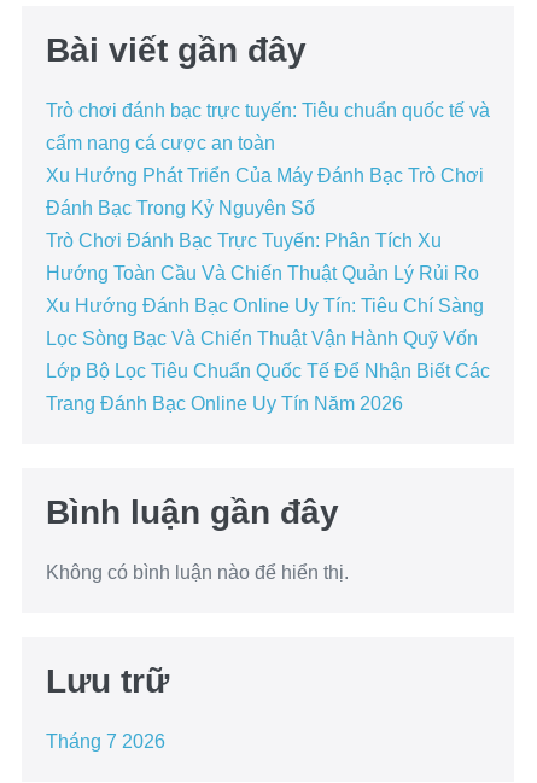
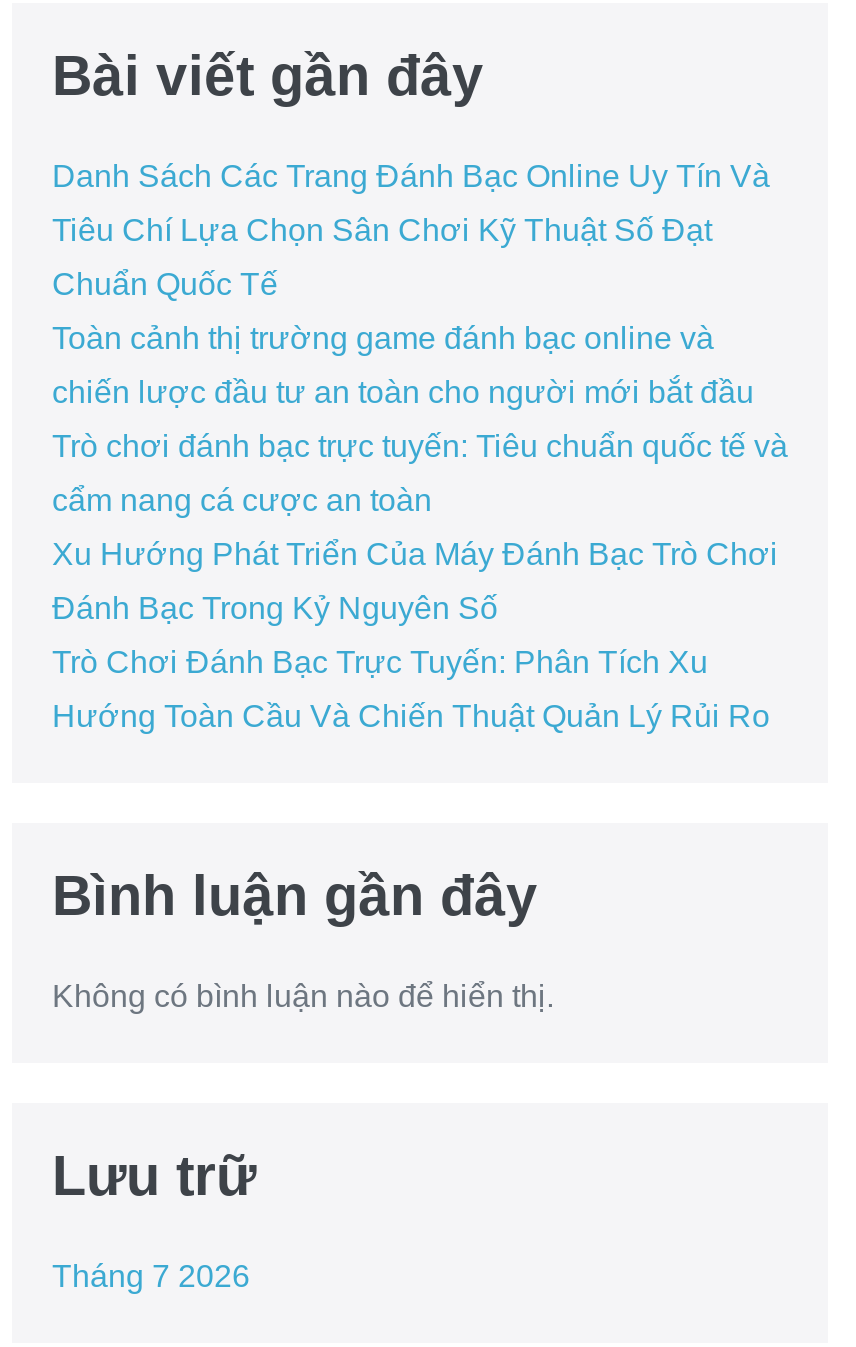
none -> [52,159,770,409] Danh Sách Các Trang Đánh Bạc Online Uy Tín Và | Tiêu Chí Lựa Chọn Sân Chơi Kỹ Thuật Số Đạt | Chuẩn Quốc Tế | Toàn cảnh thị trường game đánh bạc online và | chiến lược đầu tư an toàn cho người mới bắt đầu
moved [46,100,490,284] -> [52,429,788,733]: Trò chơi đánh bạc trực tuyến: Tiêu chuẩn quốc tế và | cẩm nang cá cược an toàn | Xu Hướng Phát Triển Của Máy Đánh Bạc Trò Chơi | Đánh Bạc Trong Kỷ Nguyên Số | Trò Chơi Đánh Bạc Trực Tuyến: Phân Tích Xu | Hướng Toàn Cầu Và Chiến Thuật Quản Lý Rủi Ro
[46,296,490,414] Xu Hướng Đánh Bạc Online Uy Tín: Tiêu Chí Sàng | Lọc Sòng Bạc Và Chiến Thuật Vận Hành Quỹ Vốn | Lớp Bộ Lọc Tiêu Chuẩn Quốc Tế Để Nhận Biết Các | Trang Đánh Bạc Online Uy Tín Năm 2026 -> none

